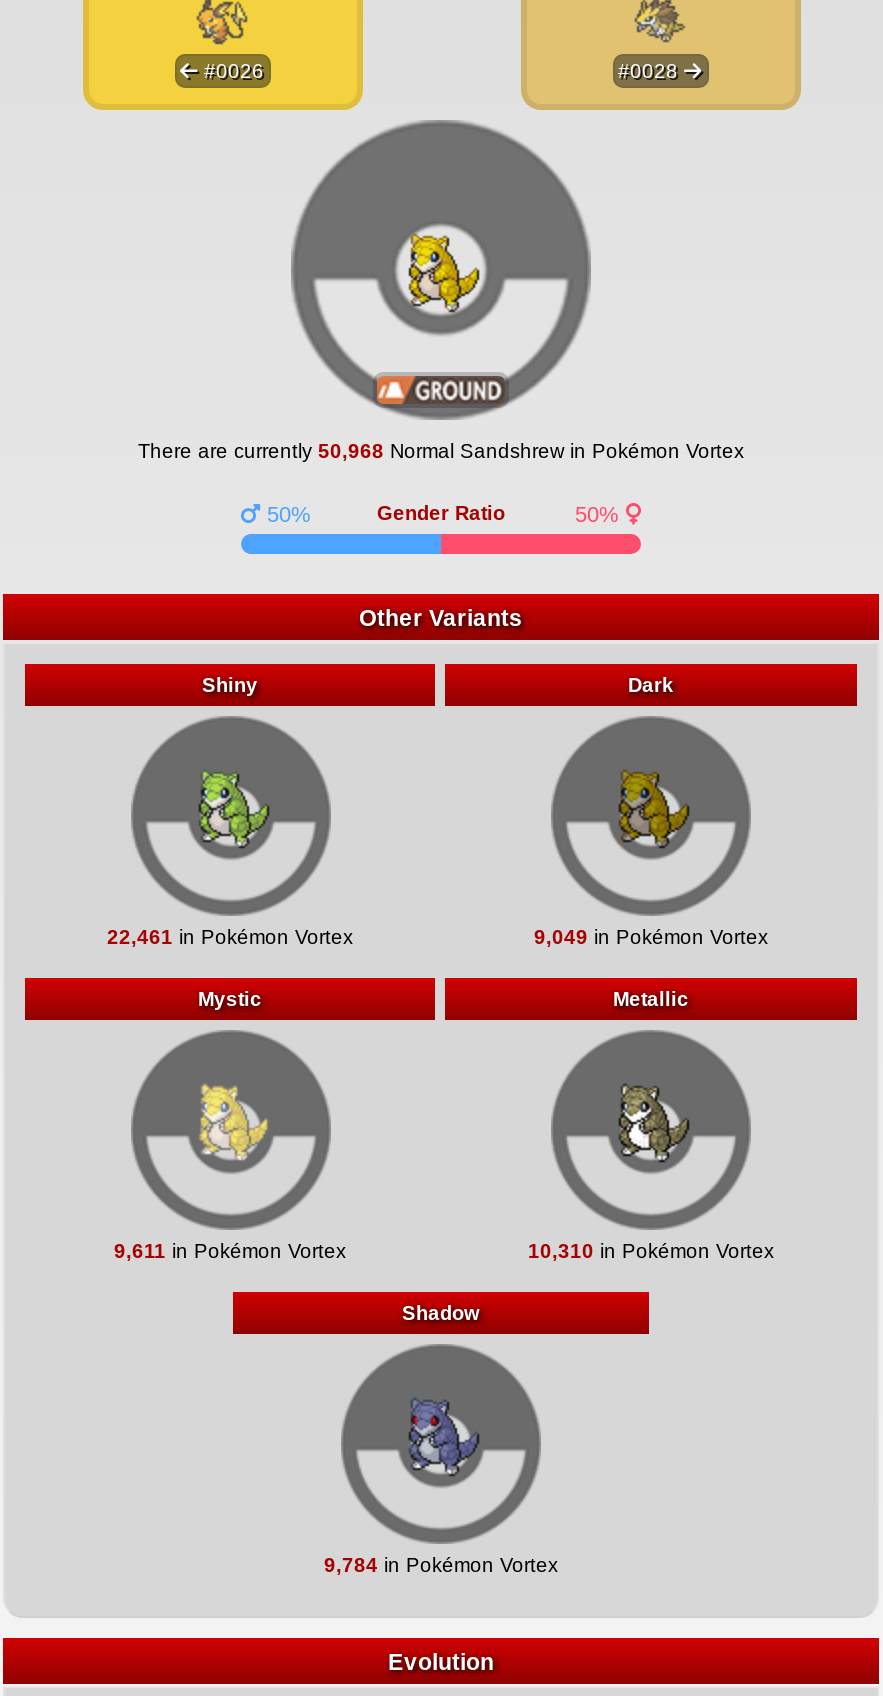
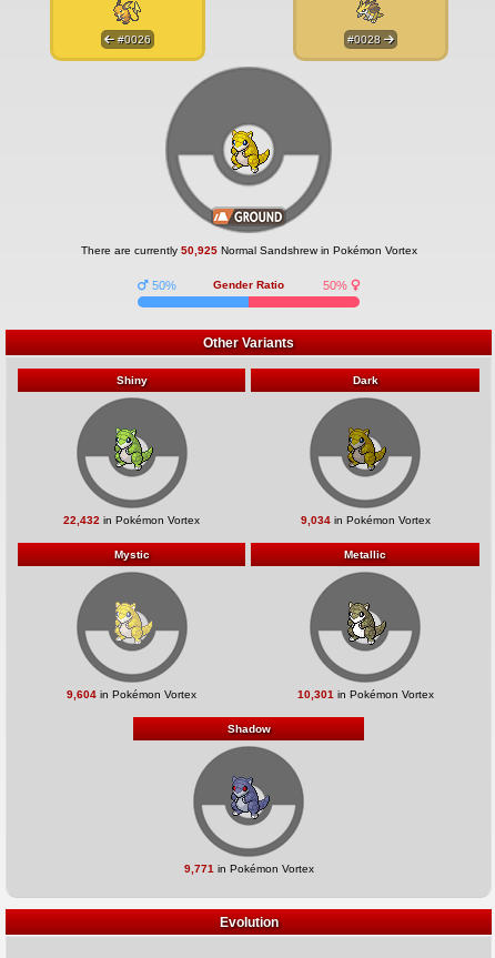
[138,440,744,462] There are currently 50,968 Normal Sandshrew in Pokémon Vortex -> [80,244,417,256] There are currently 50,925 Normal Sandshrew in Pokémon Vortex
[107,926,353,948] 22,461 in Pokémon Vortex -> [63,514,200,526] 22,432 in Pokémon Vortex
[534,926,768,948] 9,049 in Pokémon Vortex -> [300,514,430,526] 9,034 in Pokémon Vortex
[114,1240,346,1262] 9,611 in Pokémon Vortex -> [67,688,196,700] 9,604 in Pokémon Vortex
[528,1240,774,1262] 10,310 in Pokémon Vortex -> [297,688,433,700] 10,301 in Pokémon Vortex
[324,1554,558,1576] 9,784 in Pokémon Vortex -> [184,863,314,875] 9,771 in Pokémon Vortex

